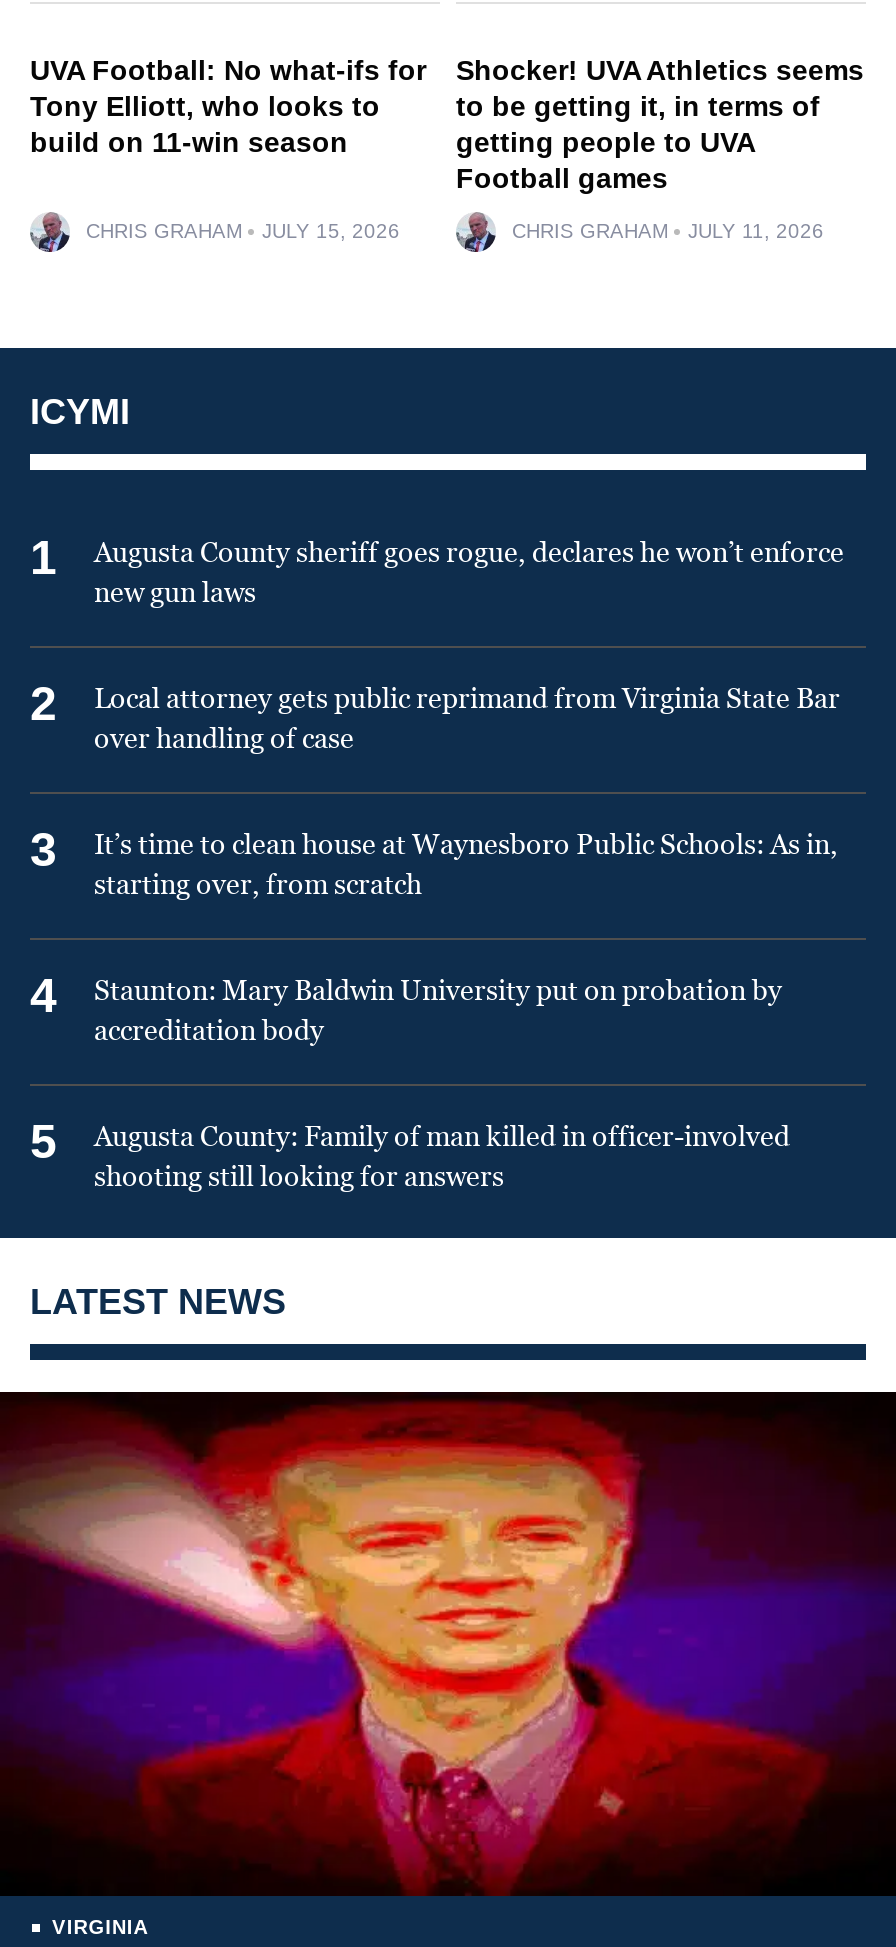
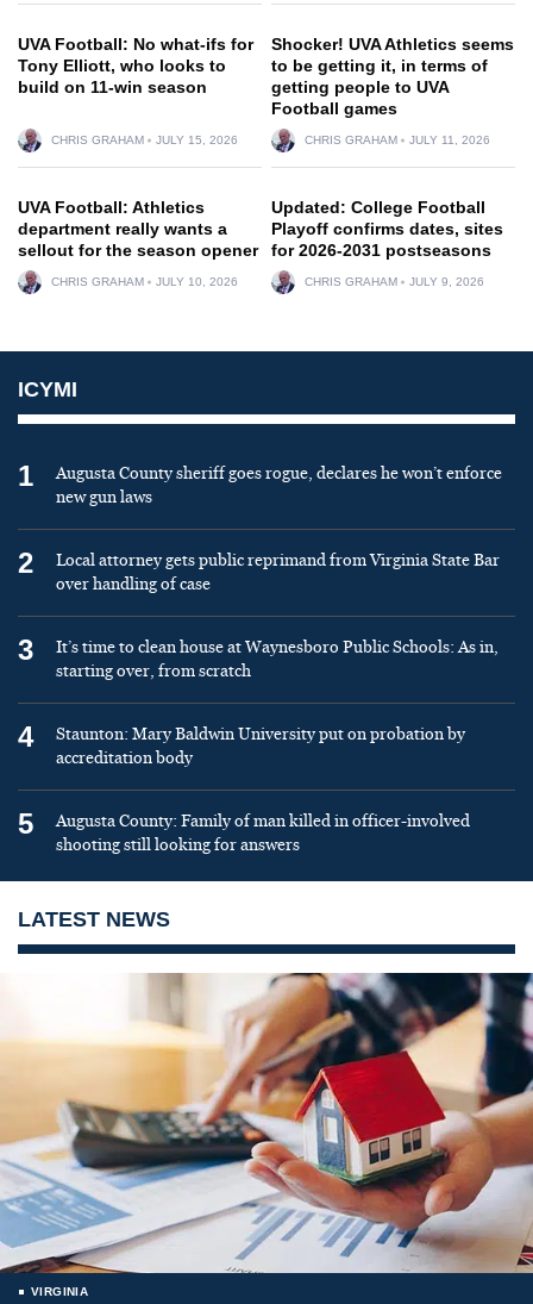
none -> [18,198,258,288] UVA Football: Athletics | department really wants a | sellout for the season opener | CHRIS GRAHAM | JULY 10, 2026
none -> [271,198,503,288] Updated: College Football | Playoff confirms dates, sites | for 2026-2031 postseasons | CHRIS GRAHAM | JULY 9, 2026
[6,1390,890,1898] [image] -> [4,972,529,1274] [image]

